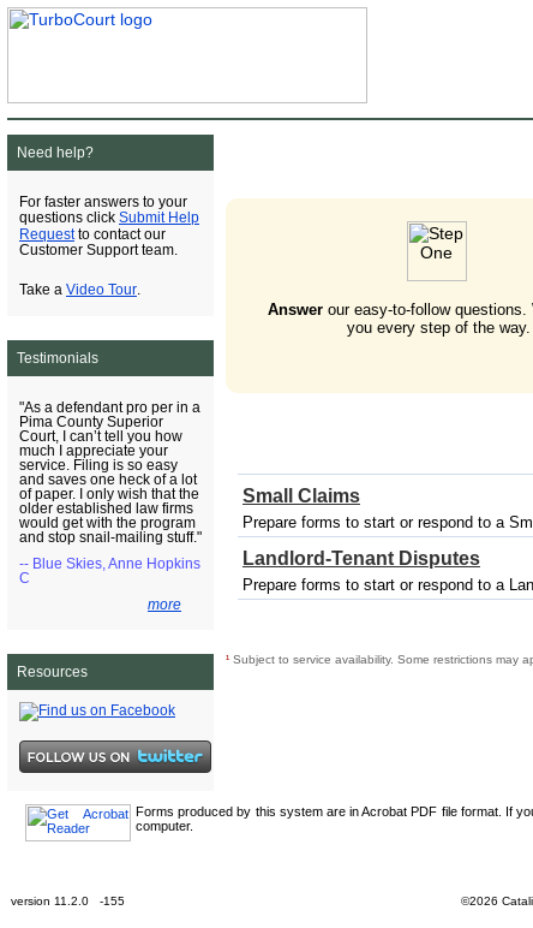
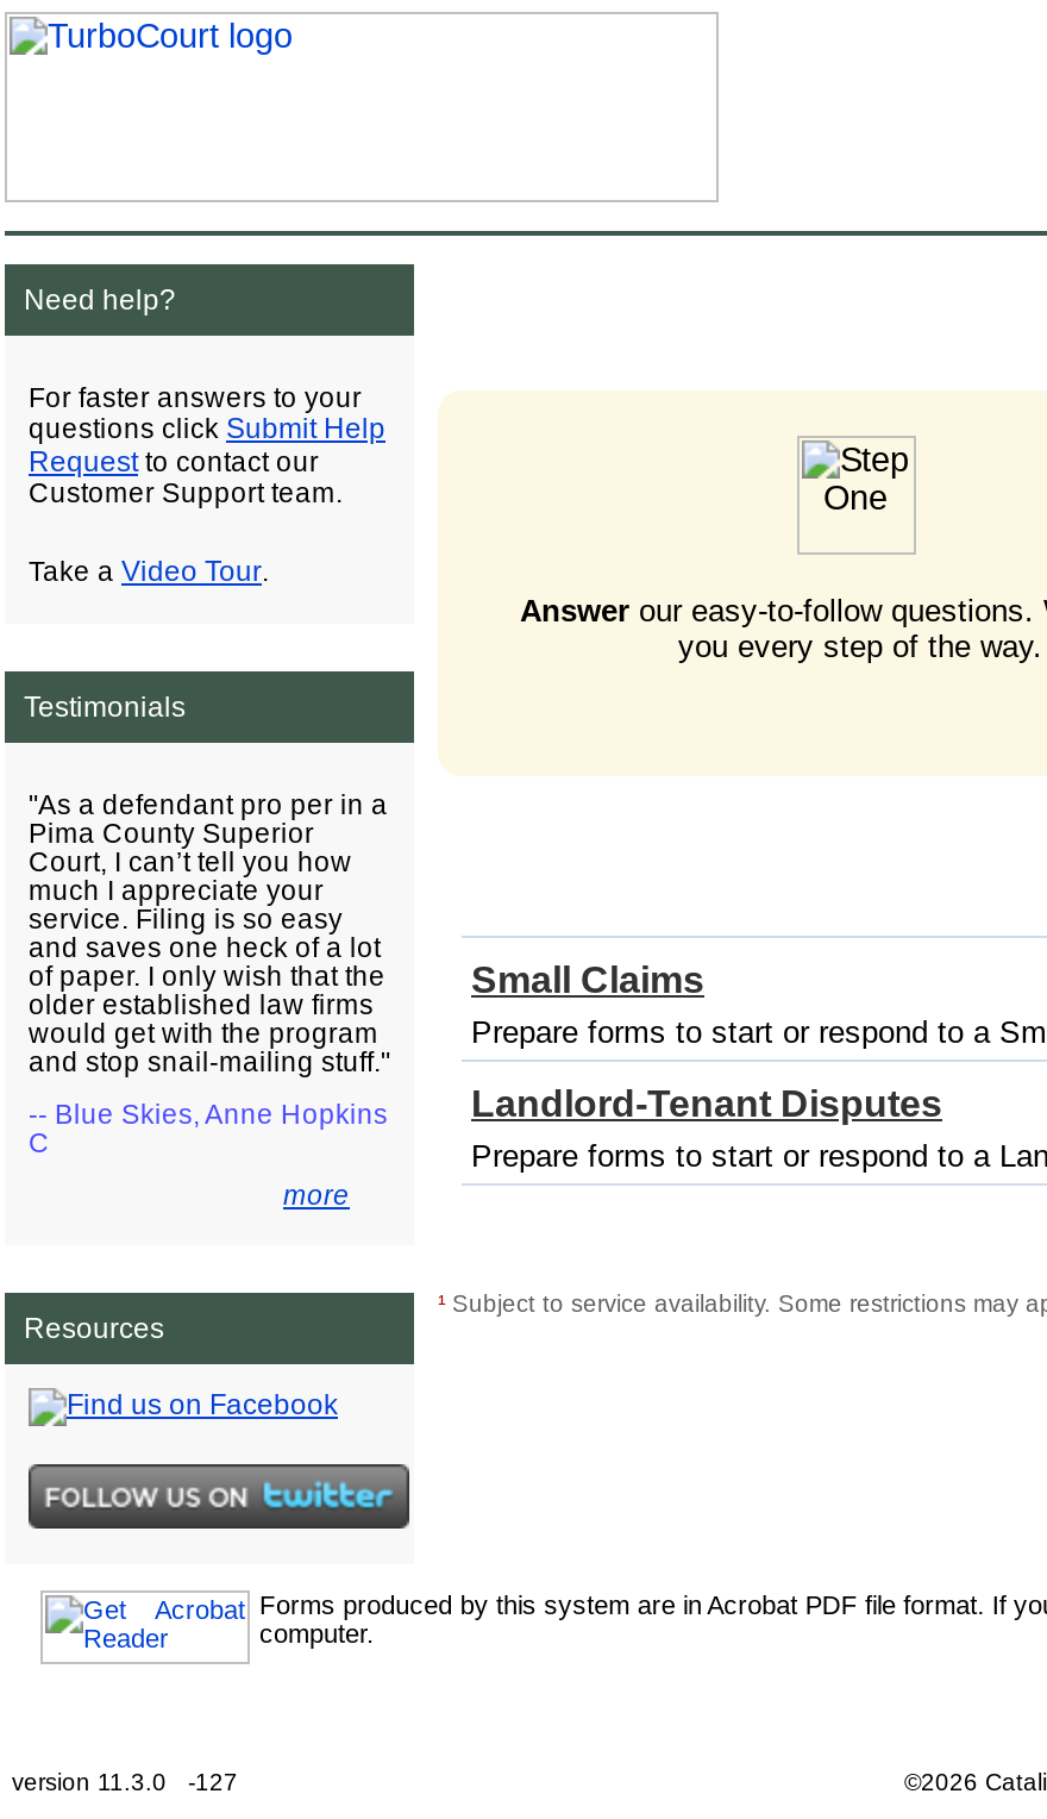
[11,894,136,908] version 11.2.0 -155 -> [12,1769,259,1795] version 11.3.0 -127

